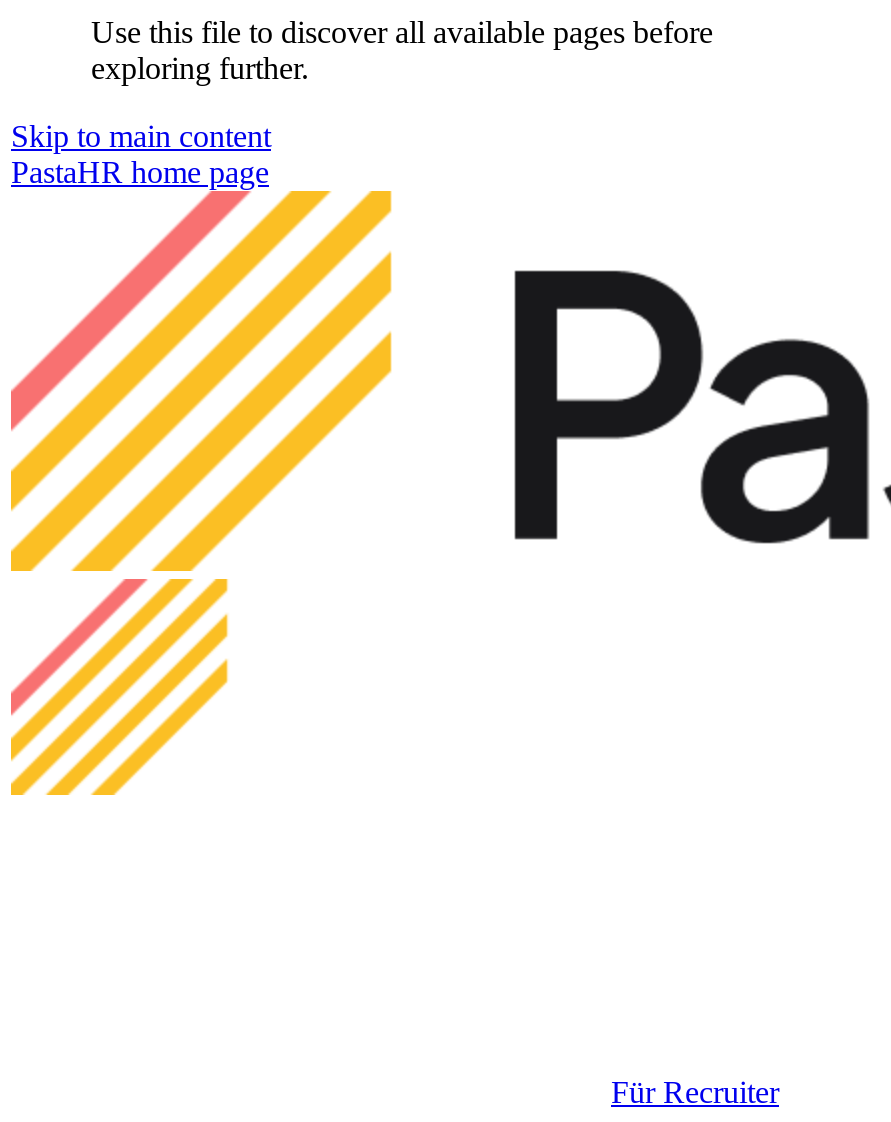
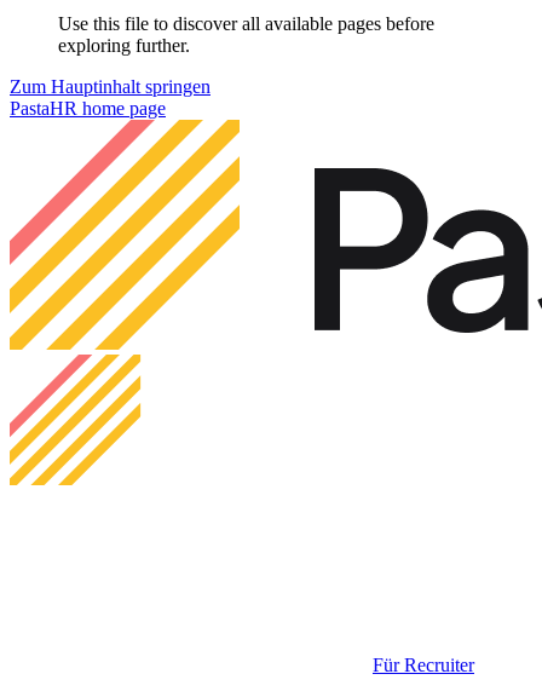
[11,119,271,153] Skip to main content -> [10,76,211,97] Zum Hauptinhalt springen

